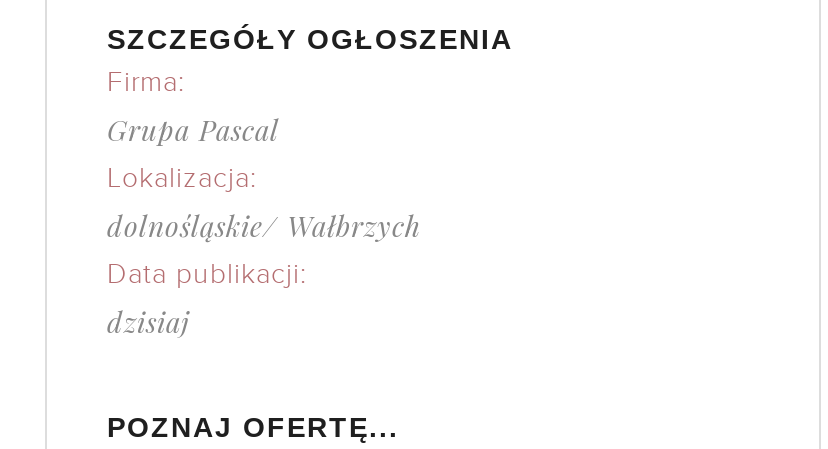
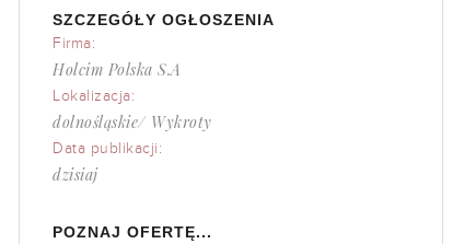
[107,111,279,149] Grupa Pascal -> [53,59,181,80] Holcim Polska S.A
[107,207,422,245] dolnośląskie/ Wałbrzych -> [53,112,212,132] dolnośląskie/ Wykroty

